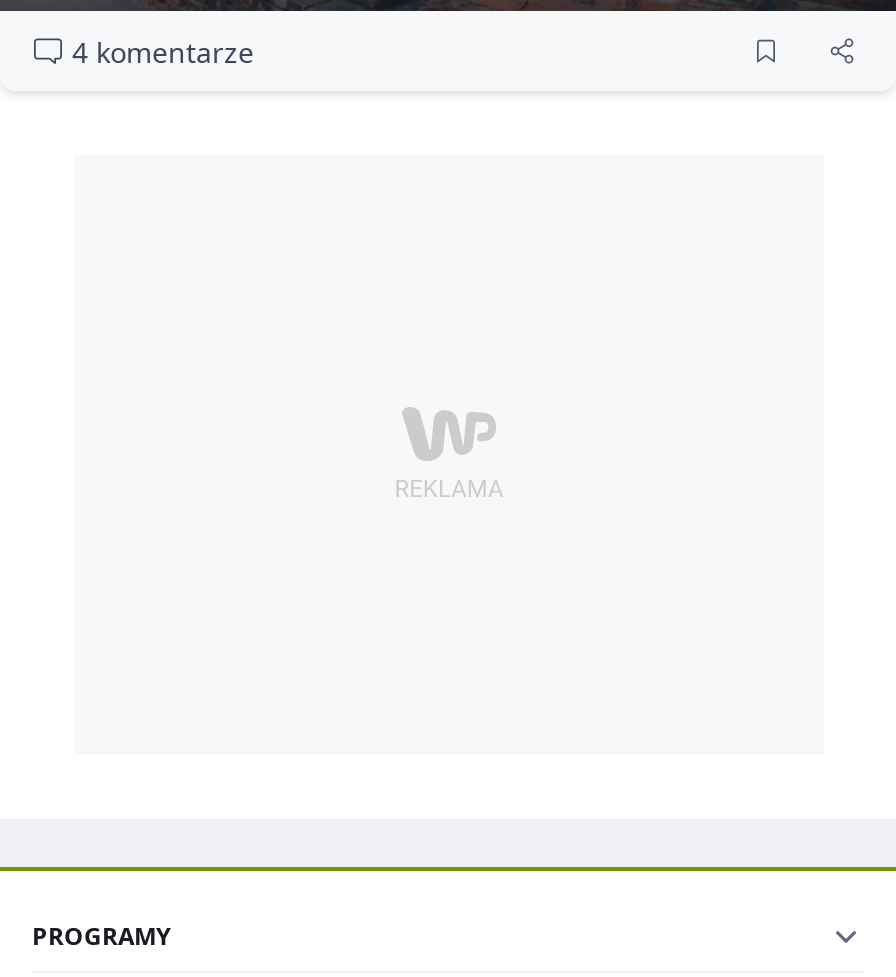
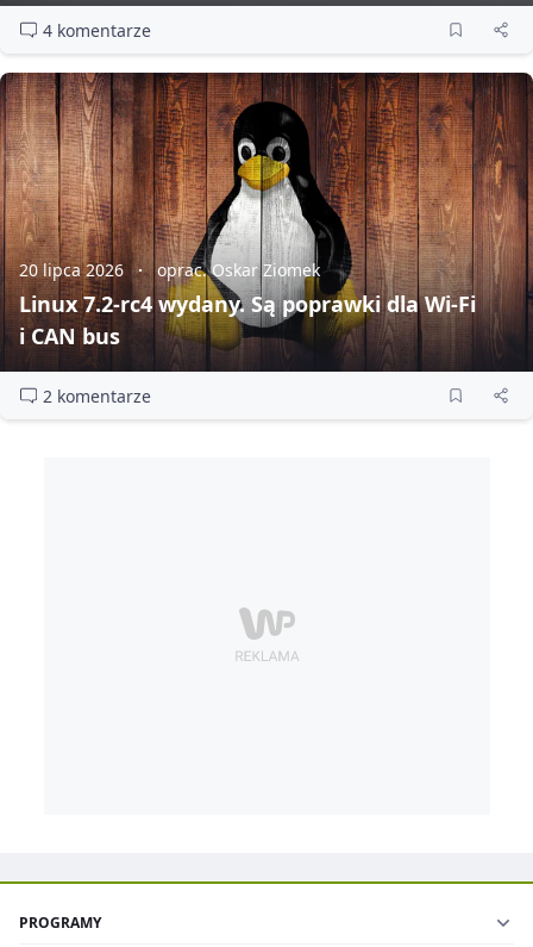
none -> [4,71,529,407] [image] | 20 lipca 2026 | oprac. Oskar Ziomek | Linux 7.2‑rc4 wydany. Są poprawki dla Wi‑Fi | i CAN bus | 2 komentarze

